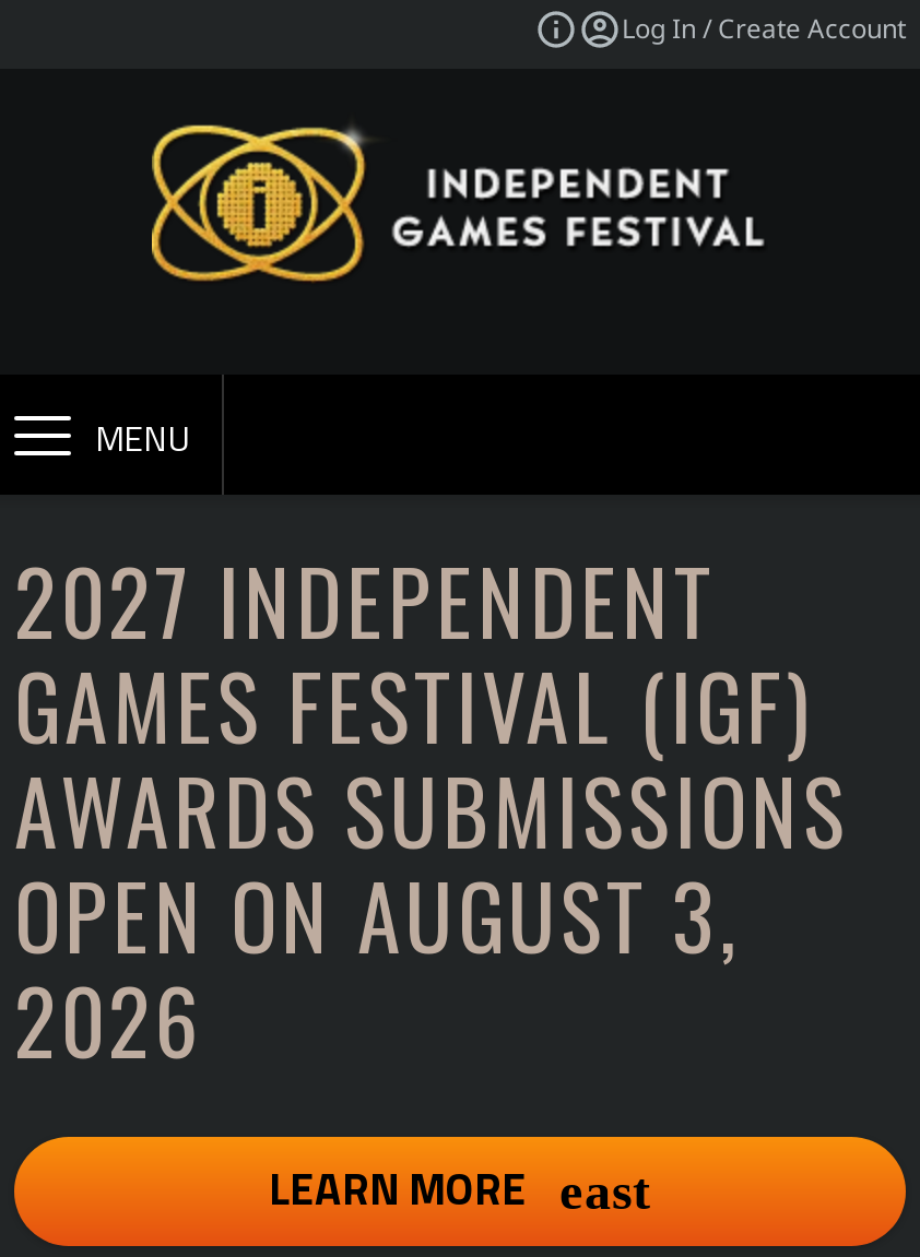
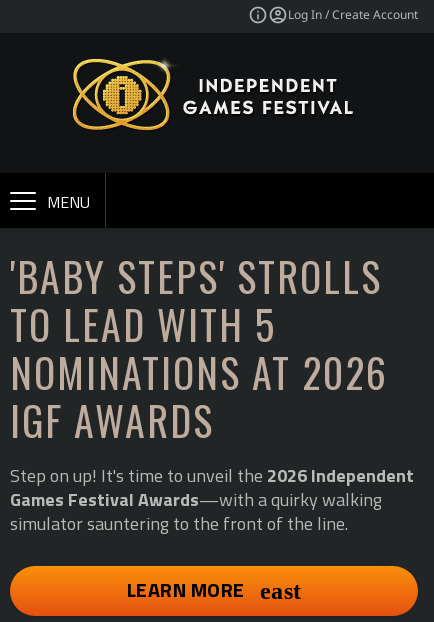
[14,534,849,1084] 2027 INDEPENDENT | GAMES FESTIVAL (IGF) | AWARDS SUBMISSIONS | OPEN ON AUGUST 3, | 2026 -> [10,246,414,537] 'BABY STEPS' STROLLS | TO LEAD WITH 5 | NOMINATIONS AT 2026 | IGF AWARDS | Step on up! It's time to unveil the 2026 Independent | Games Festival Awards—with a quirky walking | simulator sauntering to the front of the line.

